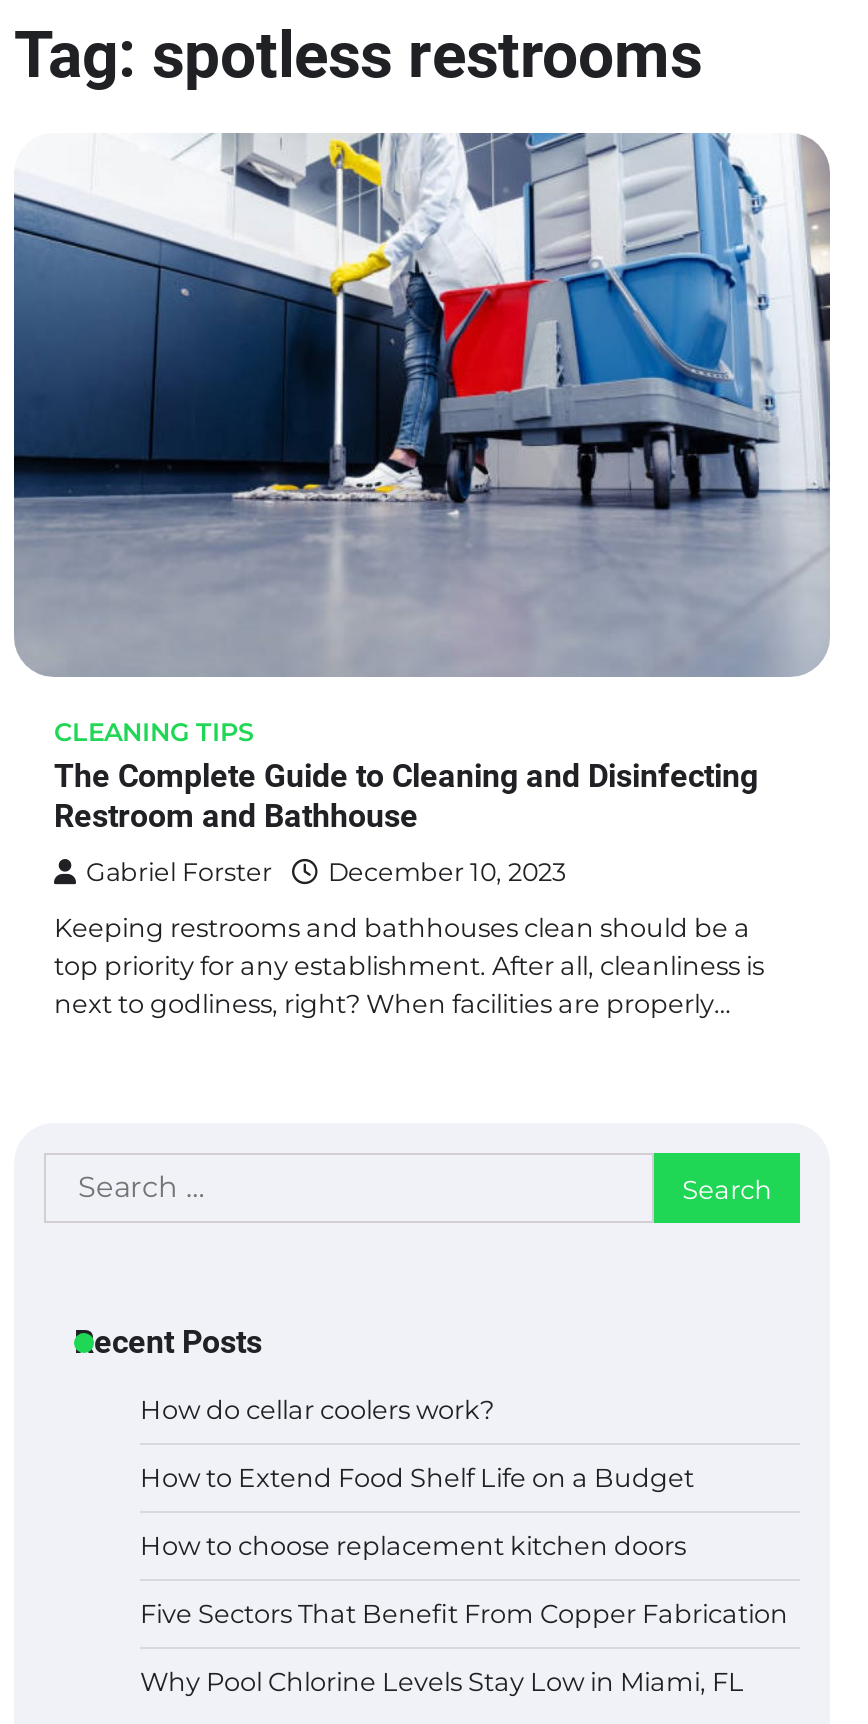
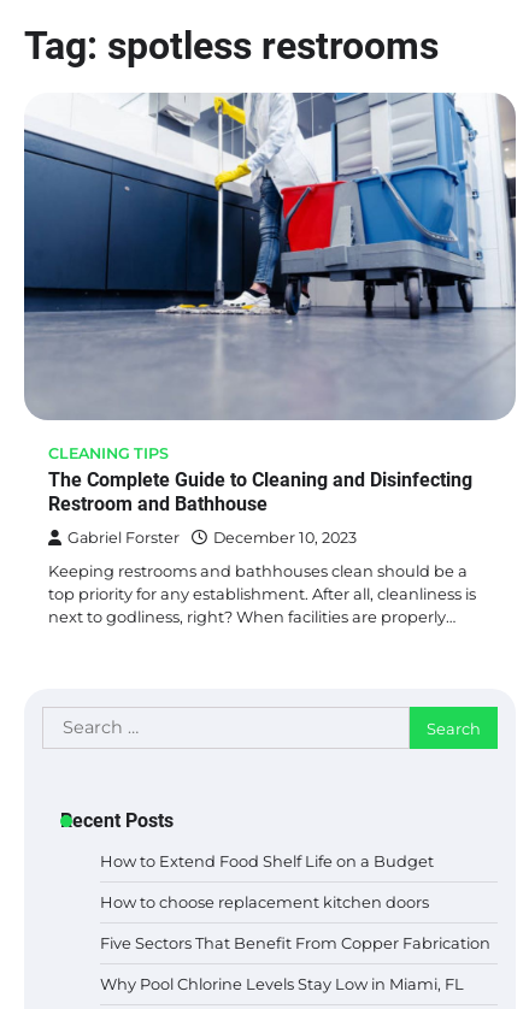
[140,1393,494,1425] How do cellar coolers work? -> none

